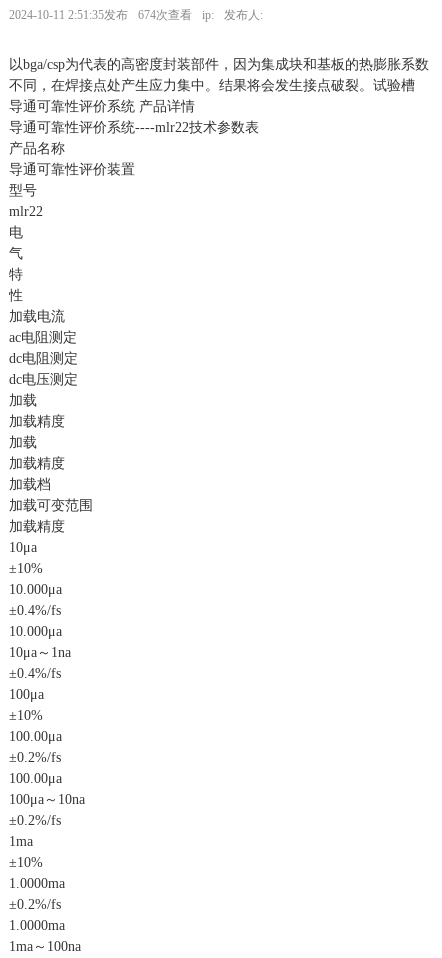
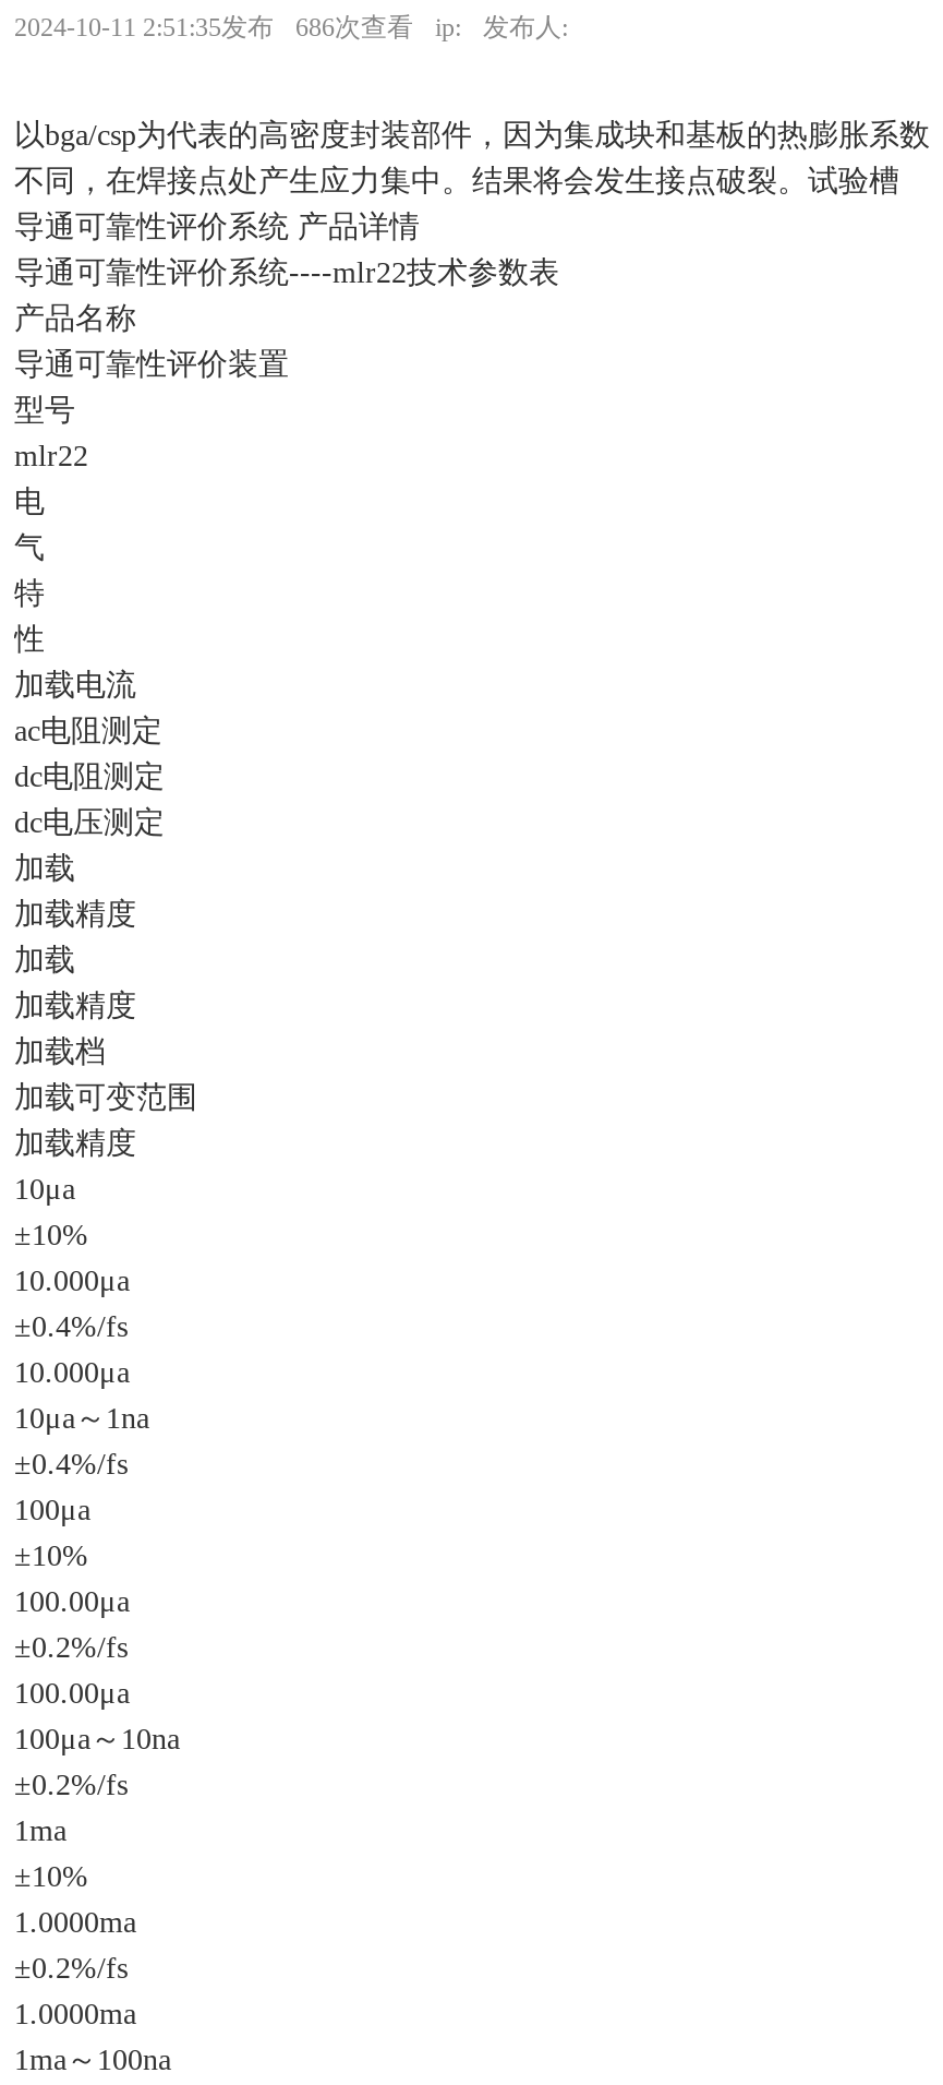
[9,8,263,22] 2024-10-11 2:51:35发布 674次查看 ip: 发布人: -> [14,13,568,44] 2024-10-11 2:51:35发布 686次查看 ip: 发布人:

